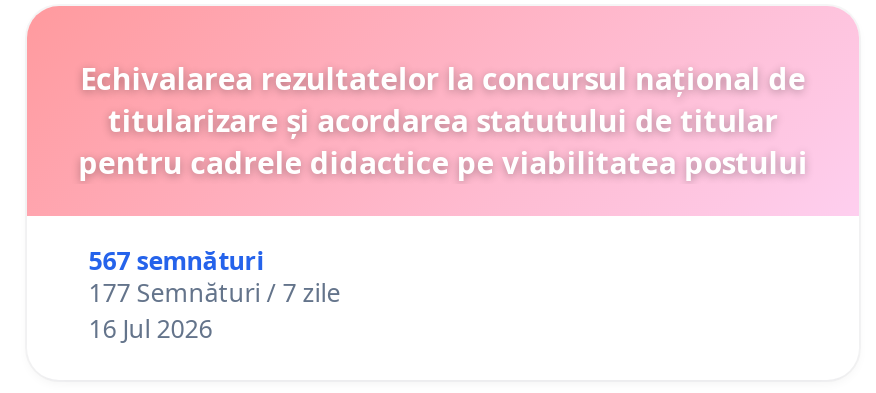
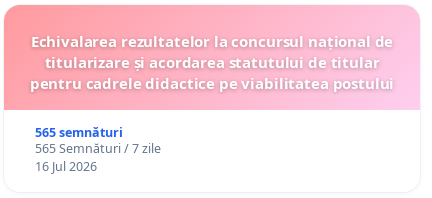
[89,244,265,278] 567 semnături -> [35,124,123,141] 565 semnături
[89,276,341,310] 177 Semnături / 7 zile -> [35,140,161,157] 565 Semnături / 7 zile

